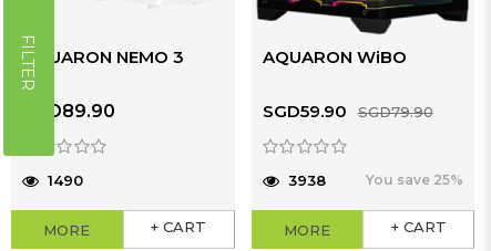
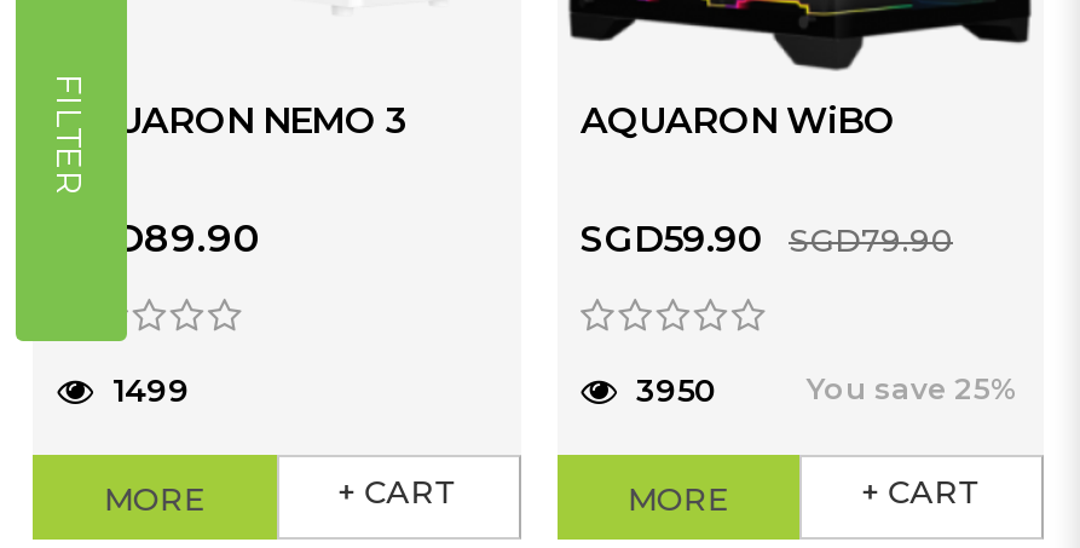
[48,171,83,189] 1490 -> [112,370,190,409] 1499
[288,171,325,189] 3938 -> [636,370,716,409] 3950

